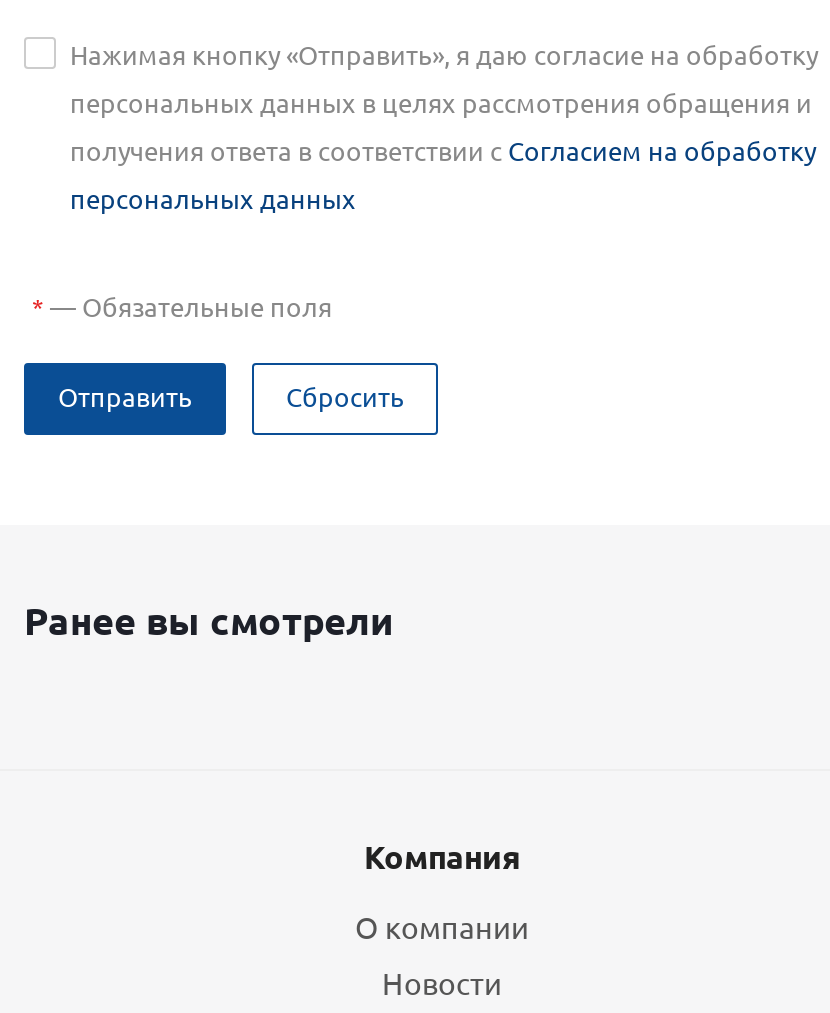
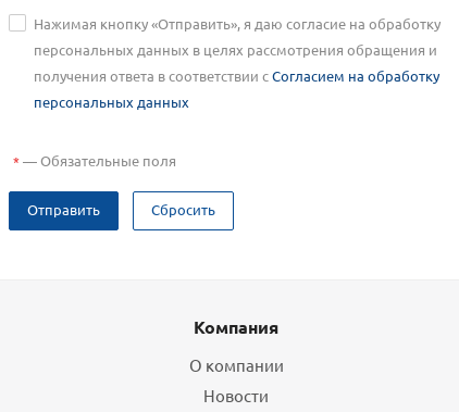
[24,595,394,645] Ранее вы смотрели -> none

